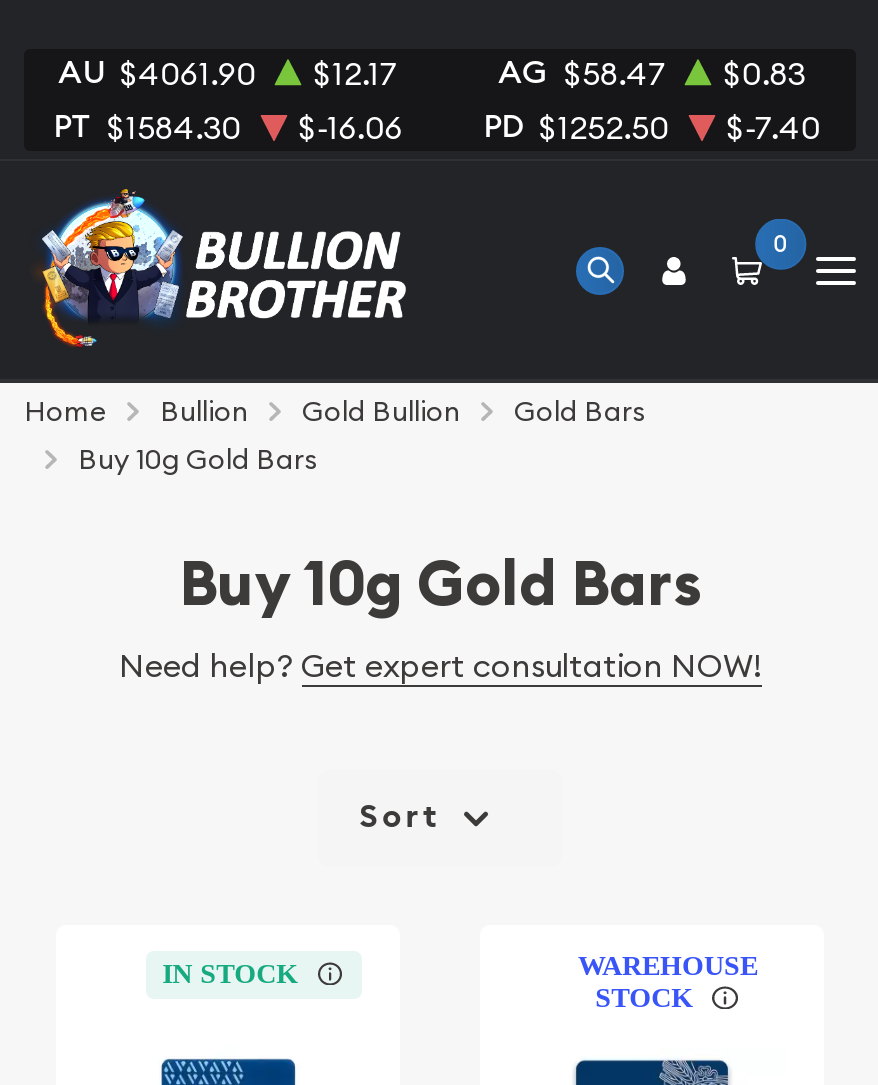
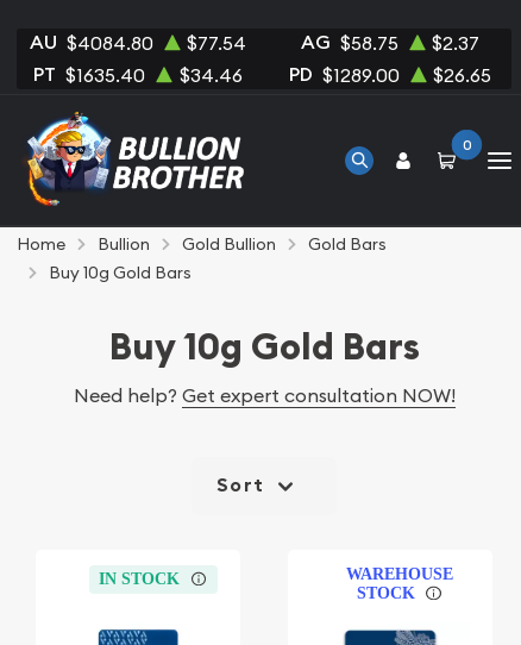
[58,50,256,92] AU $4061.90 -> [29,29,153,54] AU $4084.80
[314,52,398,92] $12.17 -> [187,31,247,54] $77.54
[498,50,666,92] AG $58.47 -> [300,29,398,54] AG $58.75
[724,52,806,92] $0.83 -> [432,31,480,54] $2.37
[53,105,241,147] PT $1584.30 -> [33,62,145,87] PT $1635.40
[299,107,403,147] $-16.06 -> [179,63,243,87] $34.46
[483,105,669,147] PD $1252.50 -> [289,62,399,87] PD $1289.00
[727,107,821,147] $-7.40 -> [433,63,492,87] $26.65

